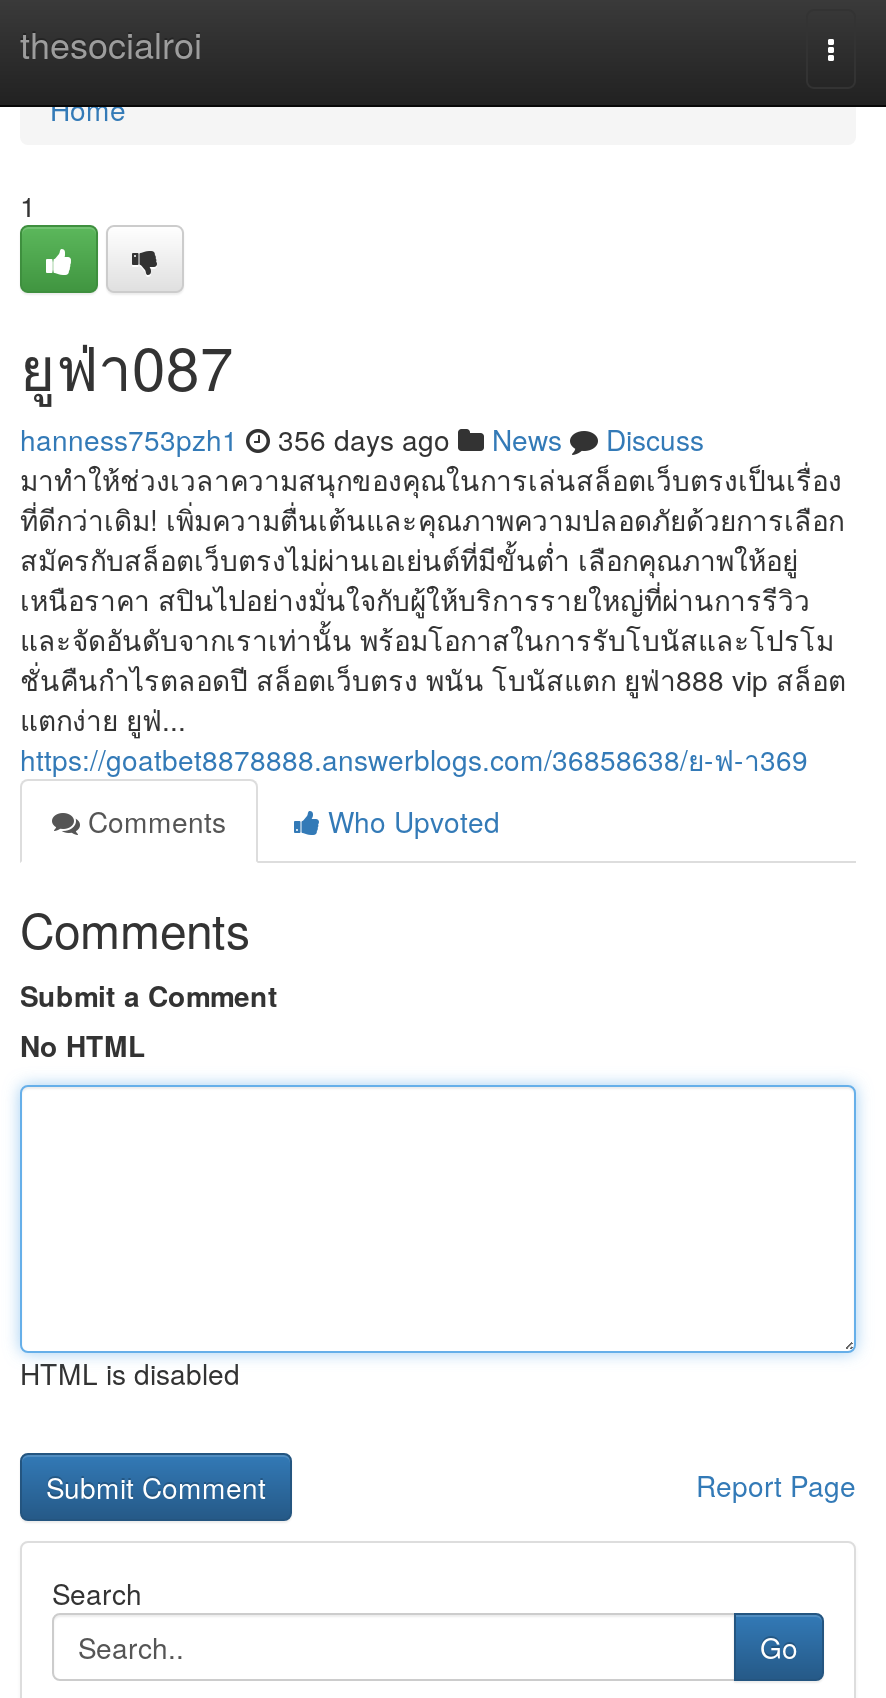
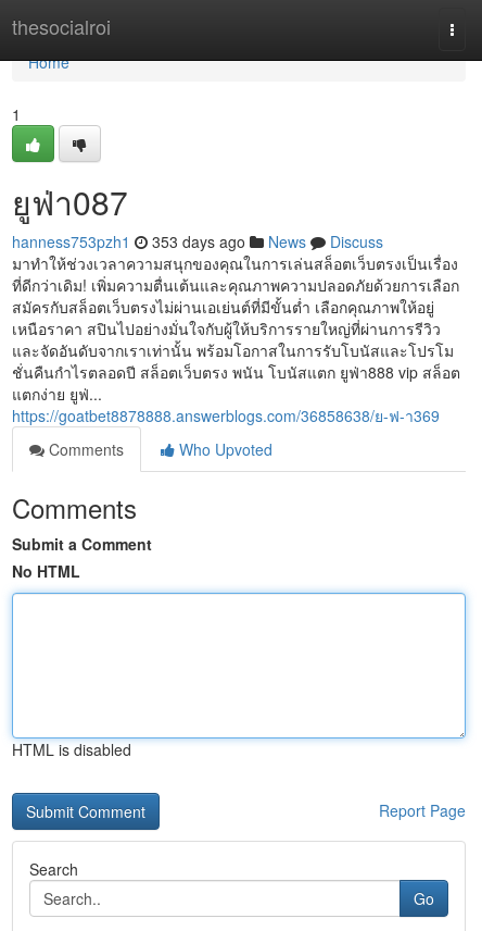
[20,419,704,459] hanness753pzh1 356 days ago News Discuss -> [12,231,383,252] hanness753pzh1 353 days ago News Discuss

